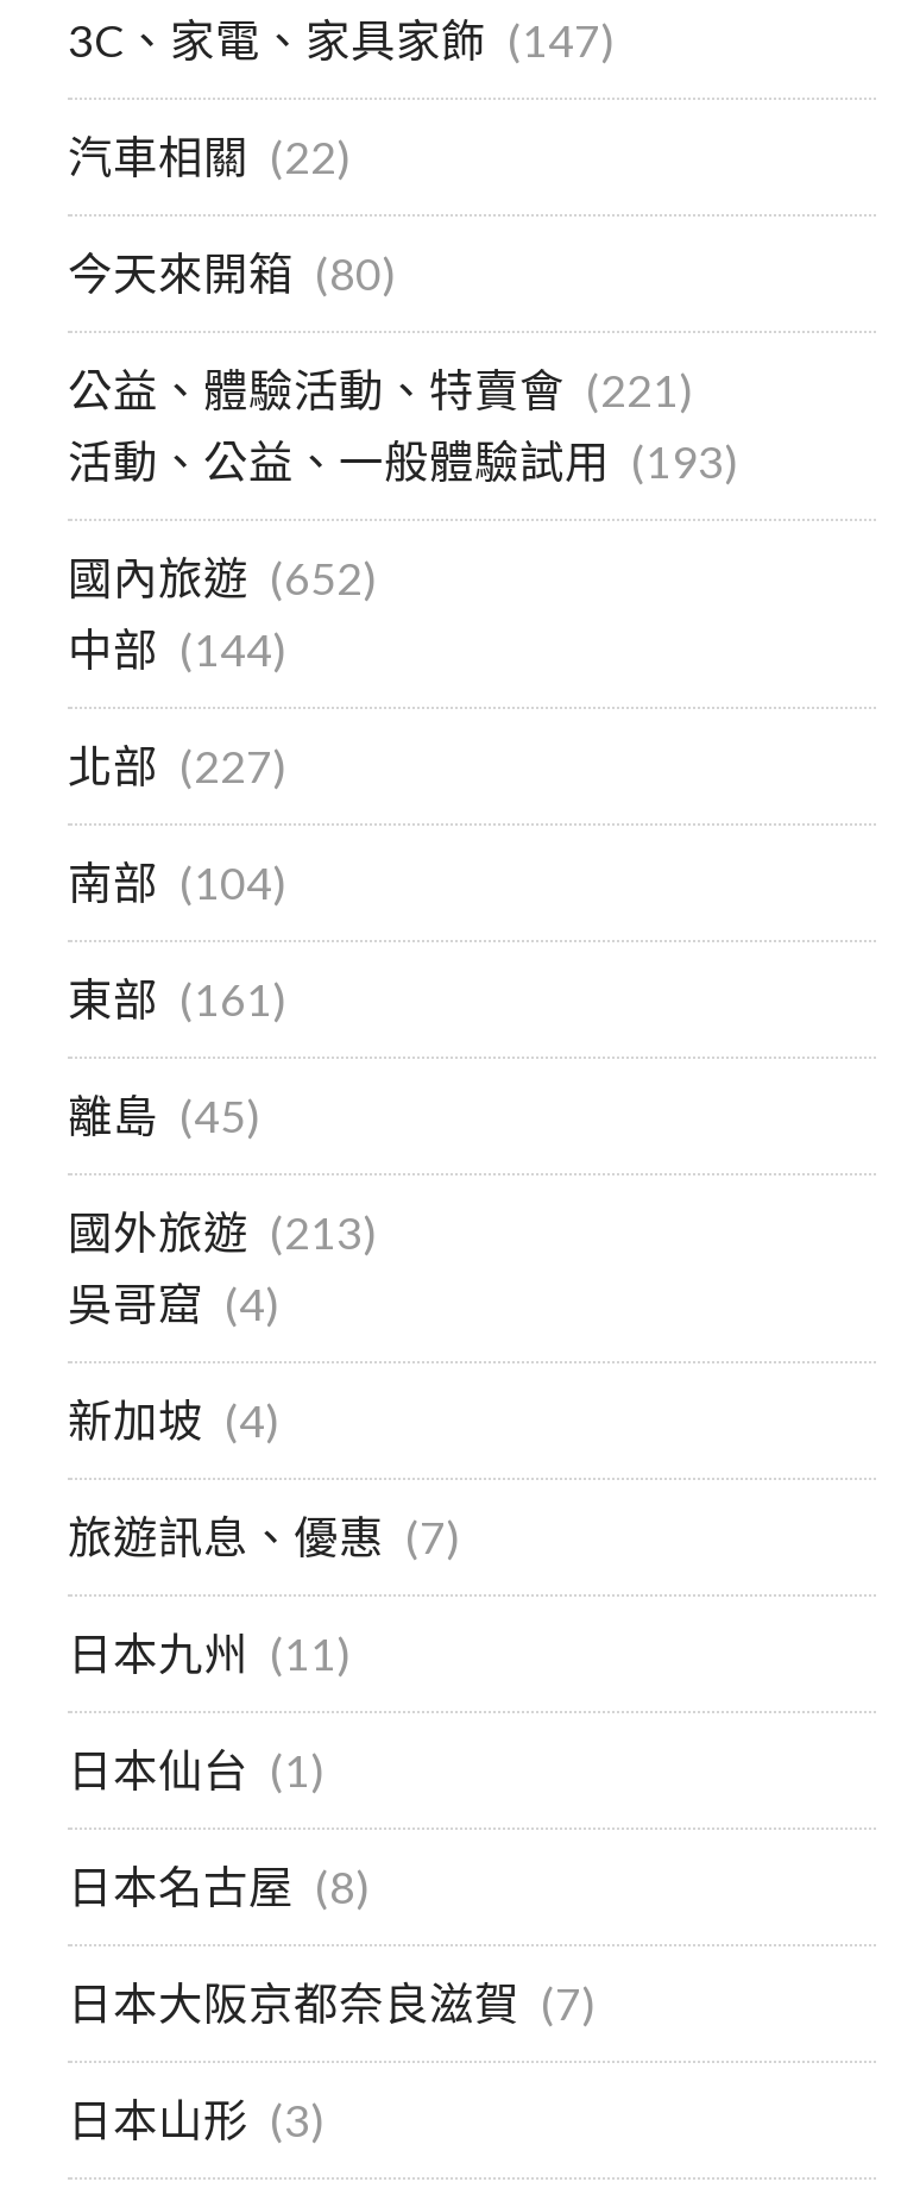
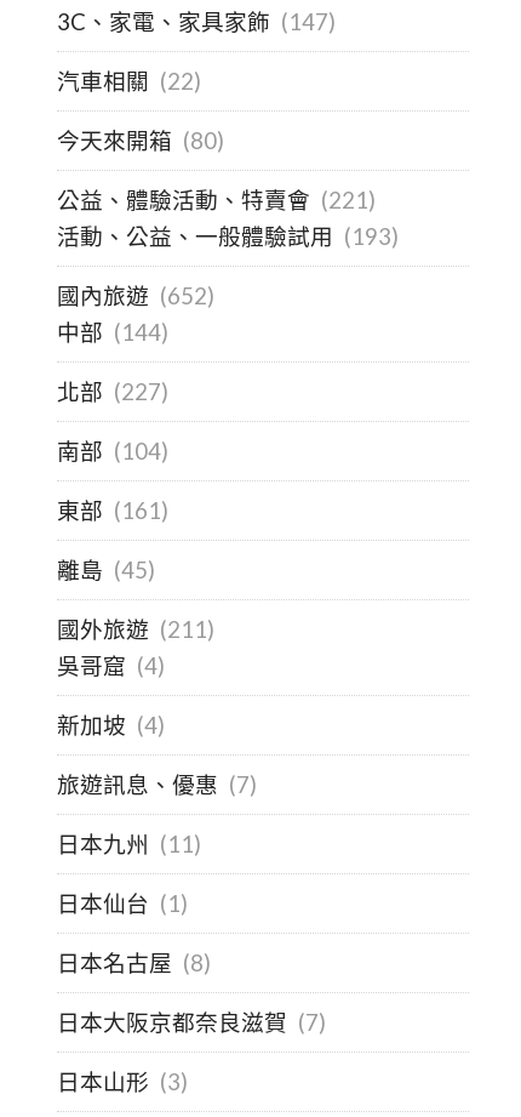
[68,1205,377,1258] 國外旅遊 (213) -> [57,616,214,642] 國外旅遊 (211)

